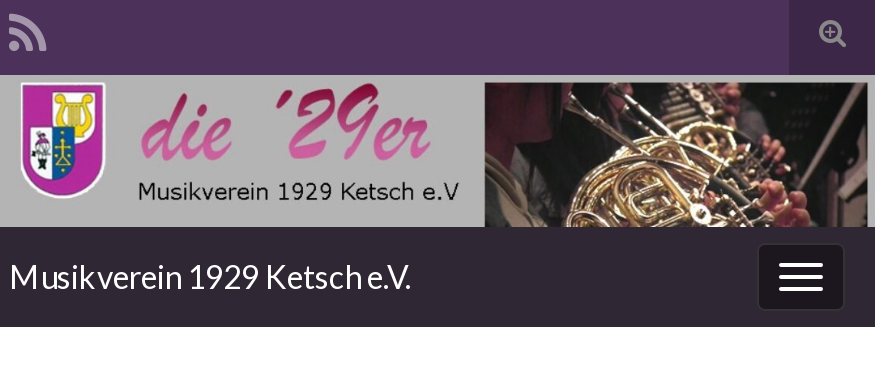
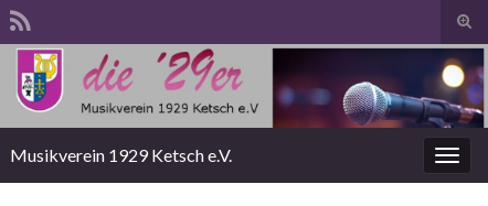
[485,81,867,229] [image] -> [274,47,485,128] [image]

